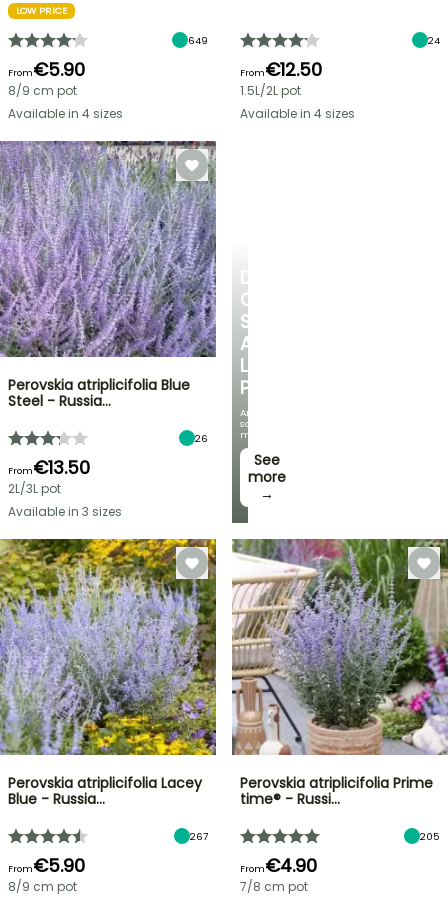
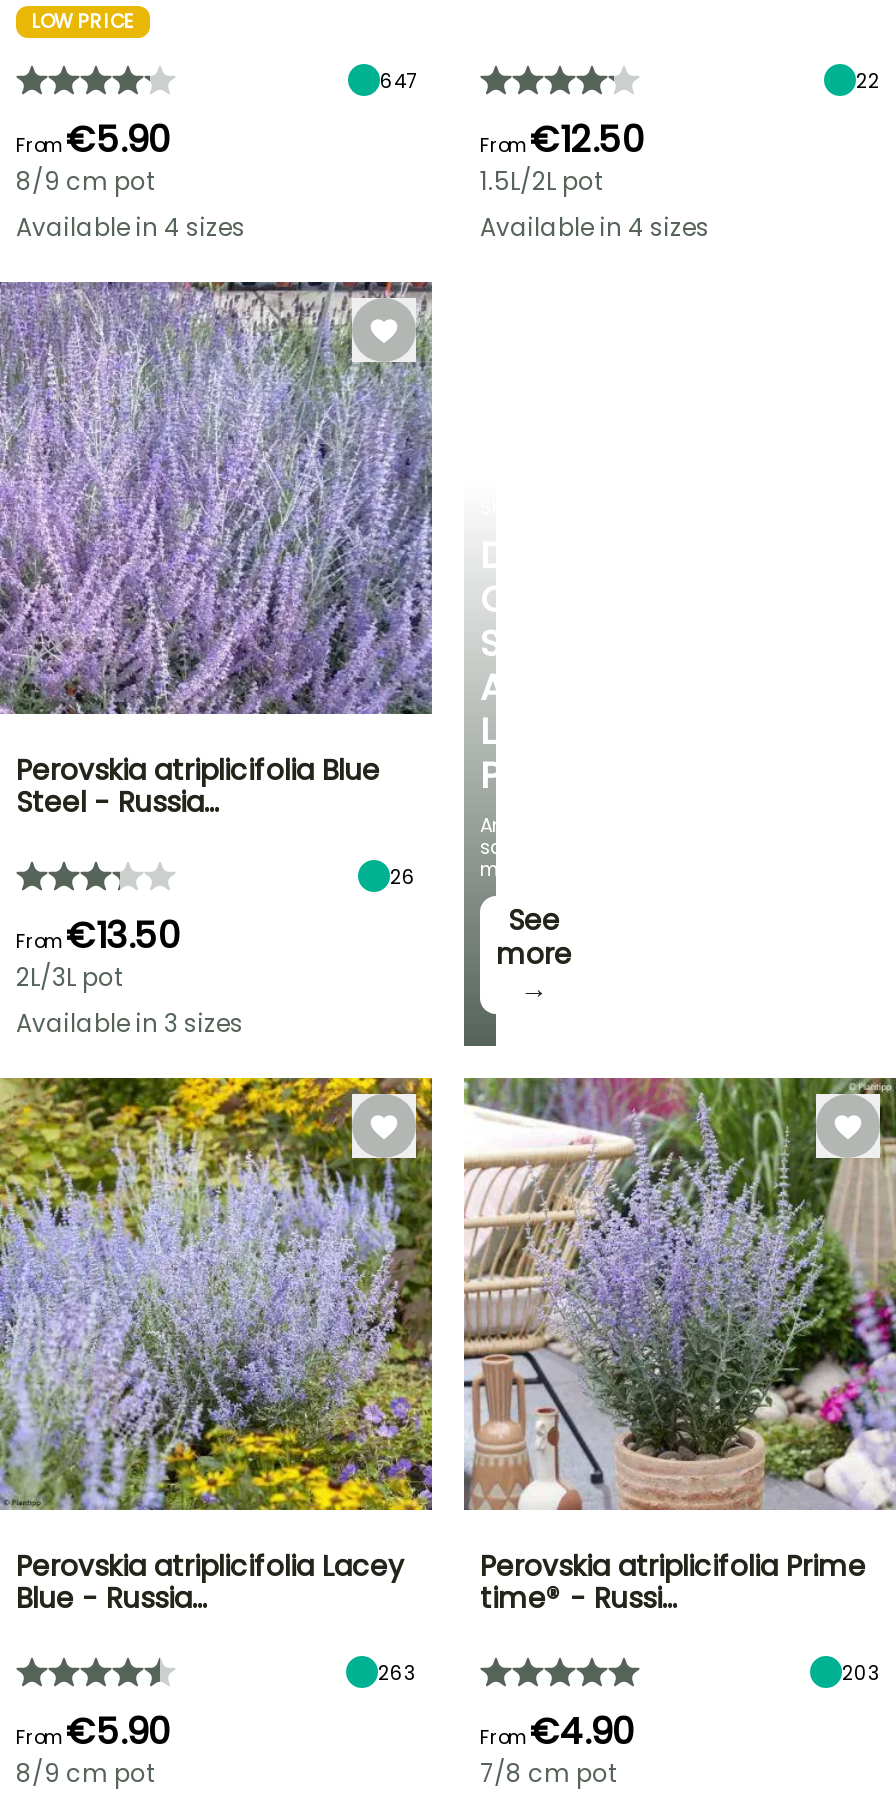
[188,33,208,46] 649 -> [380,67,416,93] 647
[428,33,440,46] 24 -> [856,67,880,93] 22
[190,829,208,842] 267 -> [378,1659,416,1685] 263
[420,829,440,842] 205 -> [842,1659,880,1685] 203

